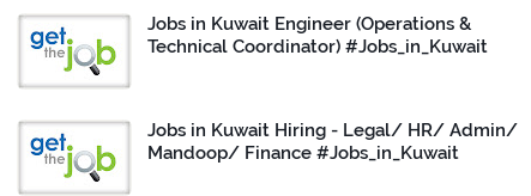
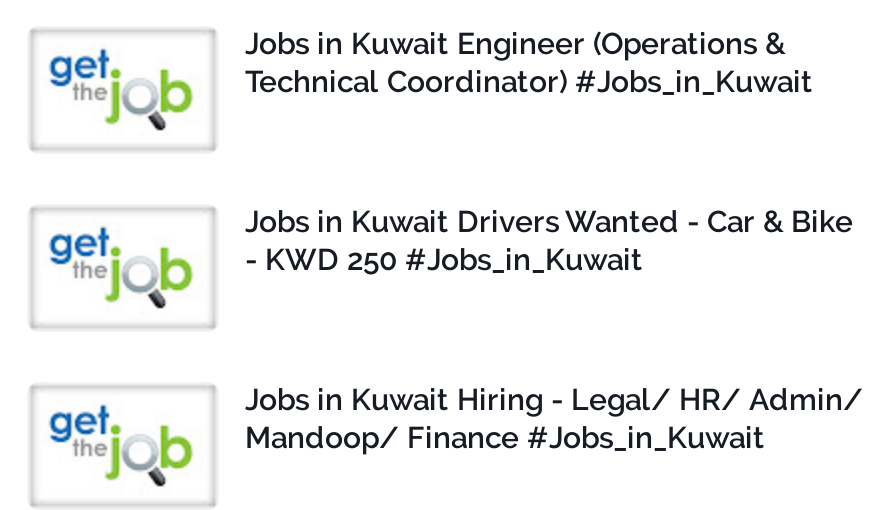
none -> [245,205,853,279] Jobs in Kuwait Drivers Wanted - Car & Bike | - KWD 250 #Jobs_in_Kuwait

